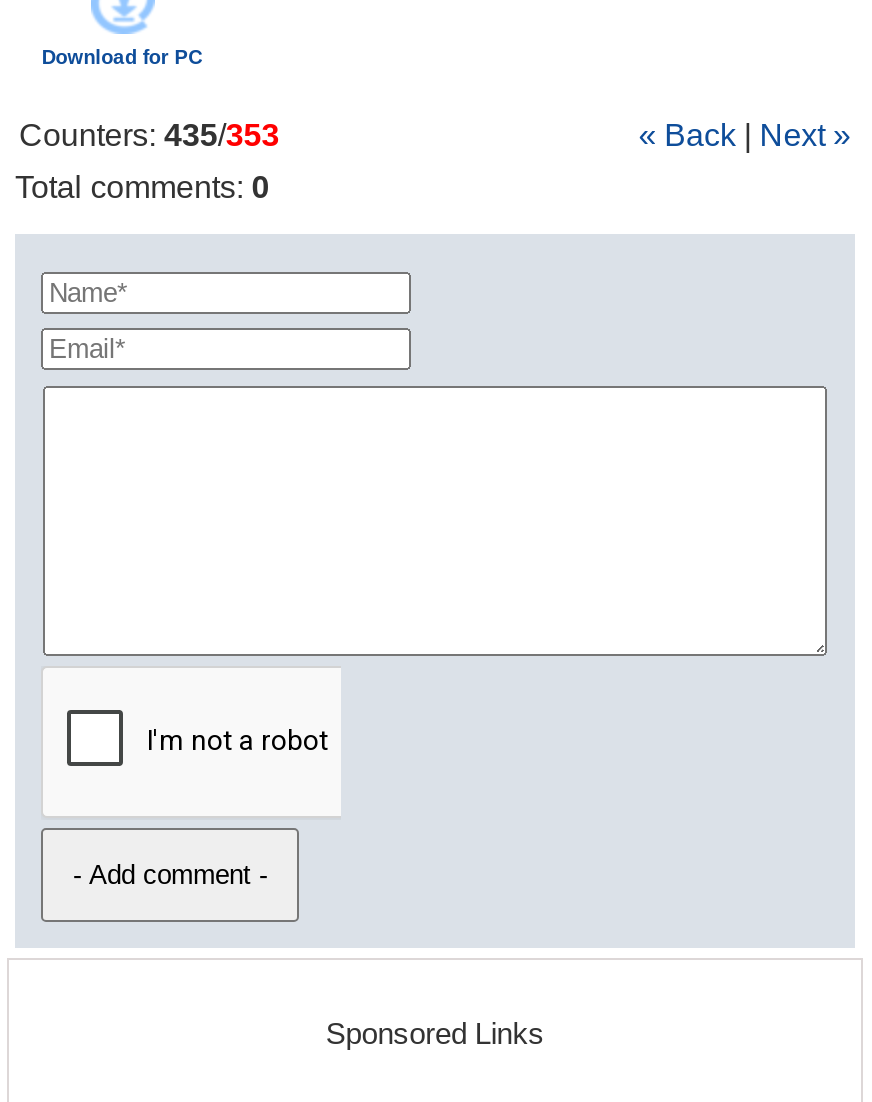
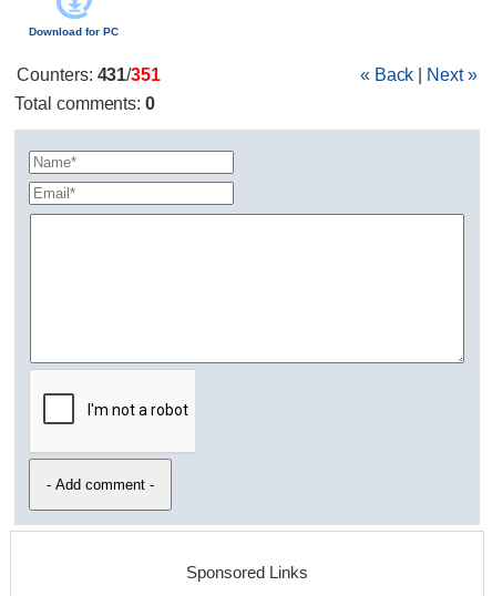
[19,118,279,152] Counters: 435/353 -> [17,66,161,84] Counters: 431/351

